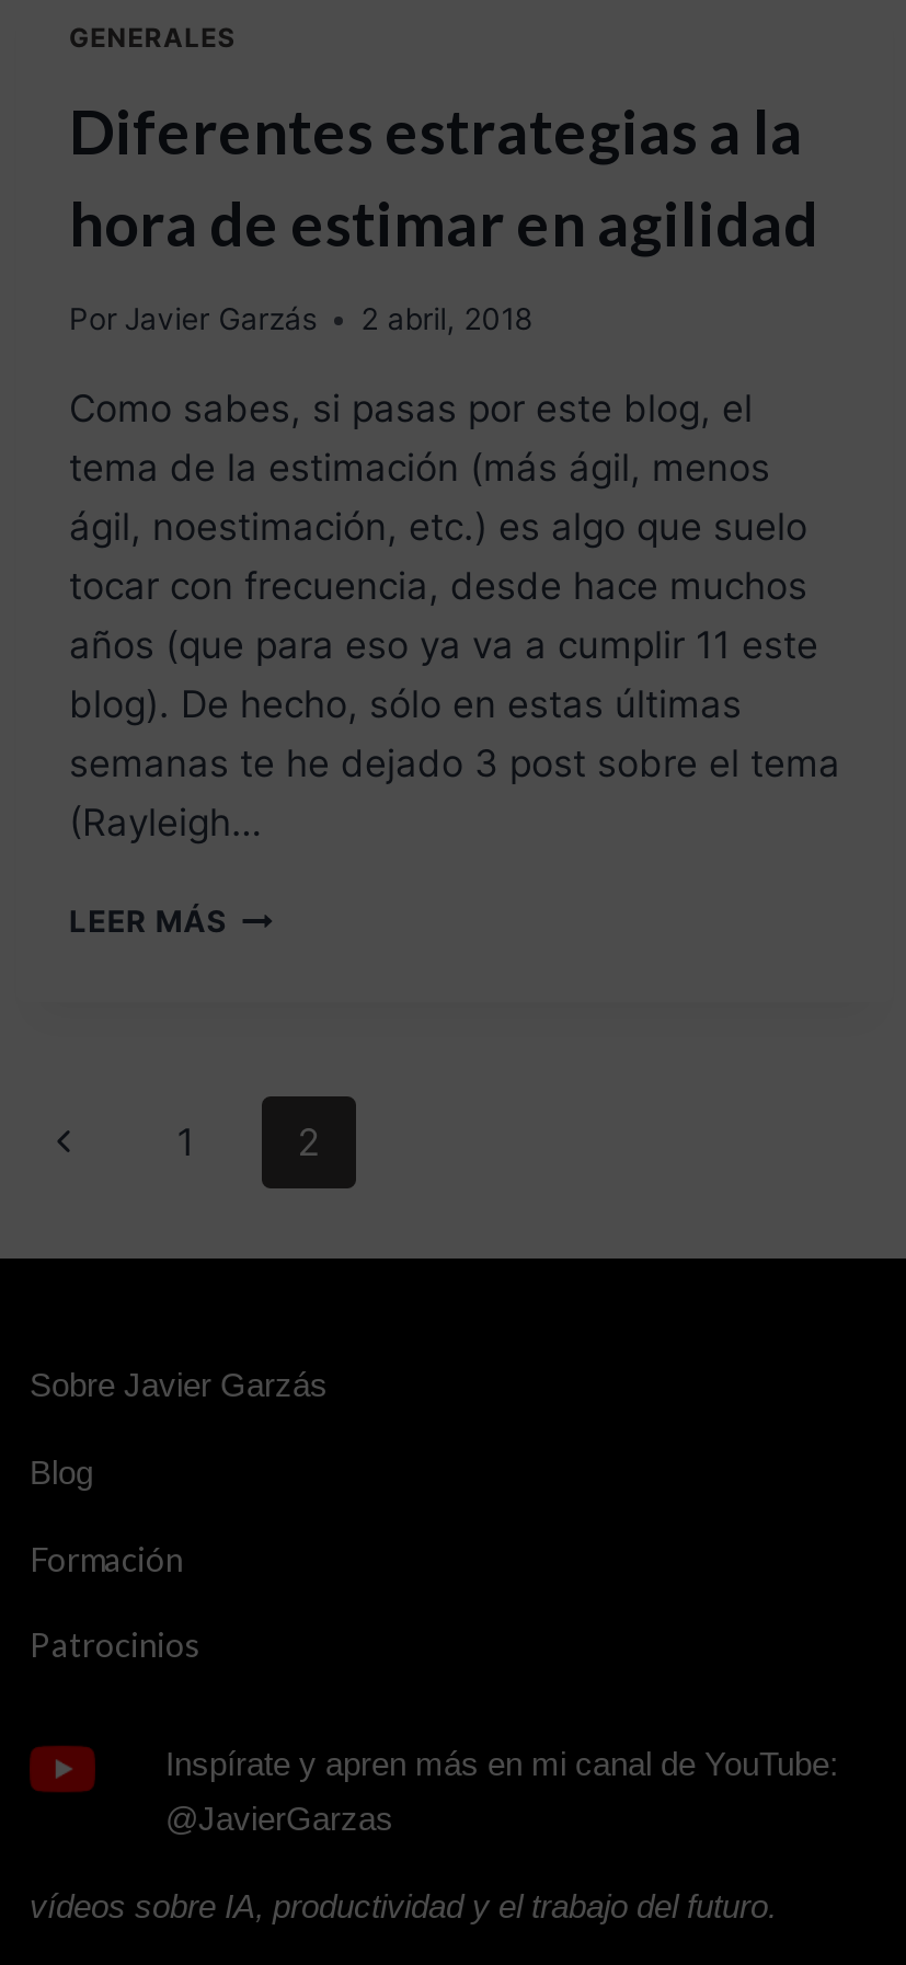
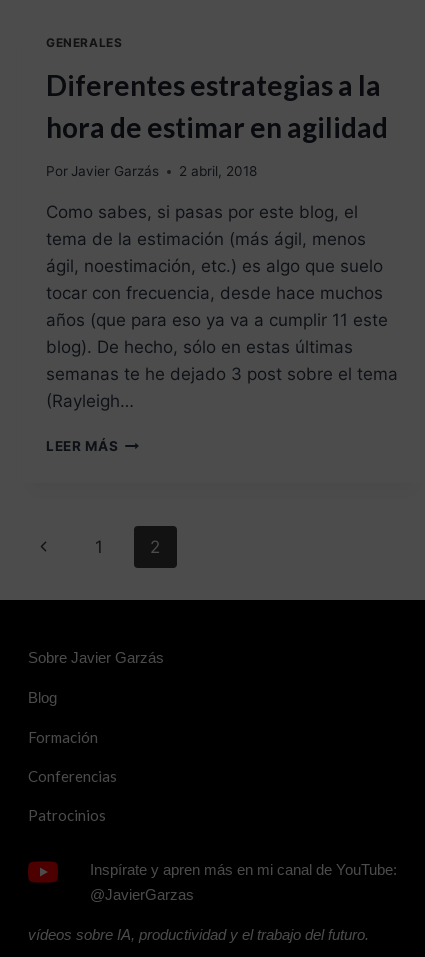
none -> [28,767,117,785] Conferencias

